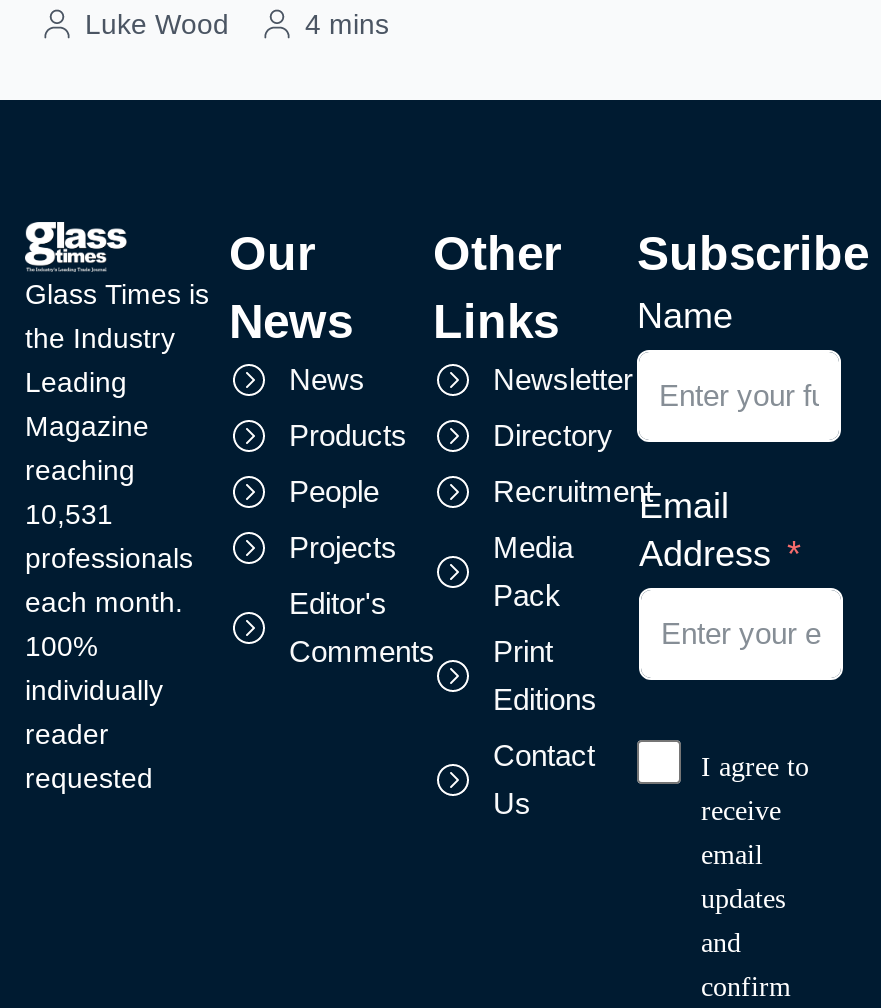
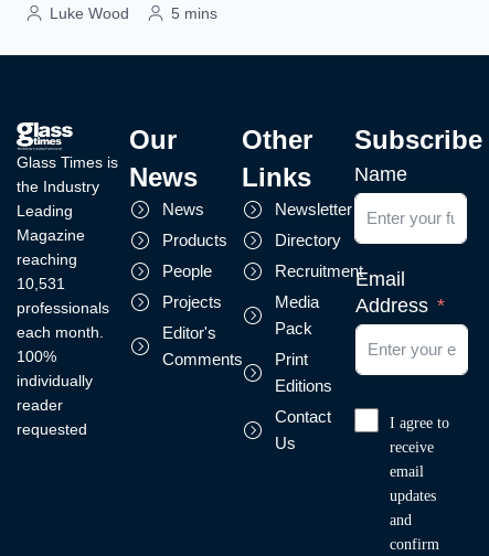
[305,8,389,40] 4 mins -> [171,4,217,22] 5 mins

